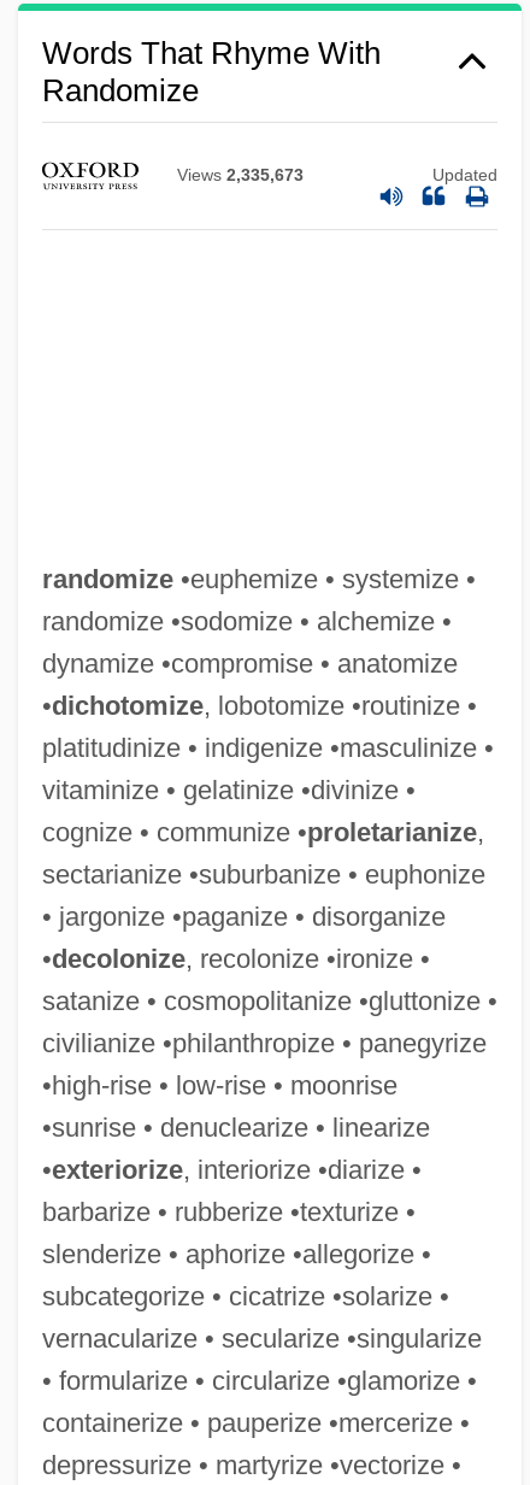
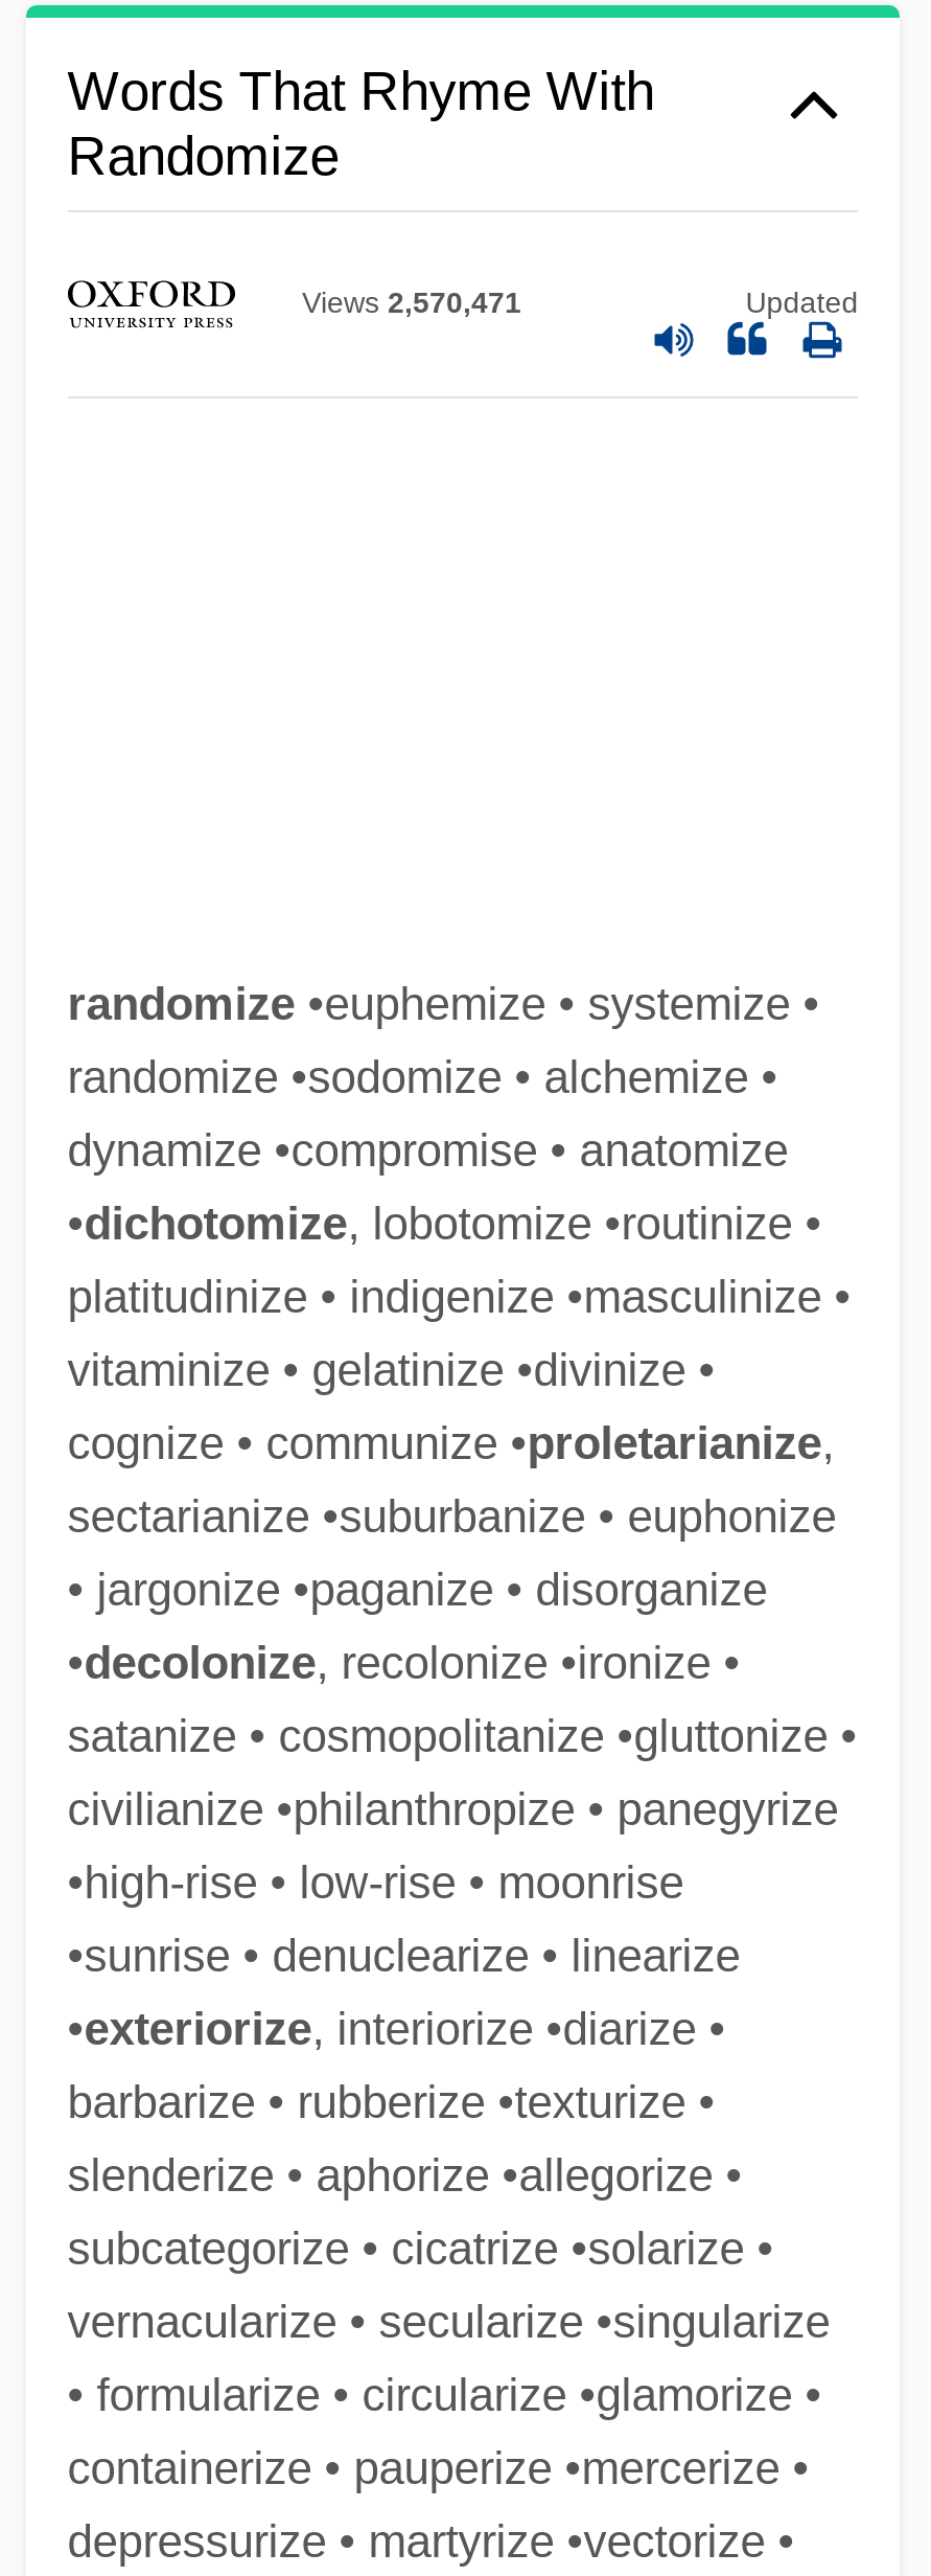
[177,166,304,185] Views 2,335,673 -> [302,287,521,320] Views 2,570,471

